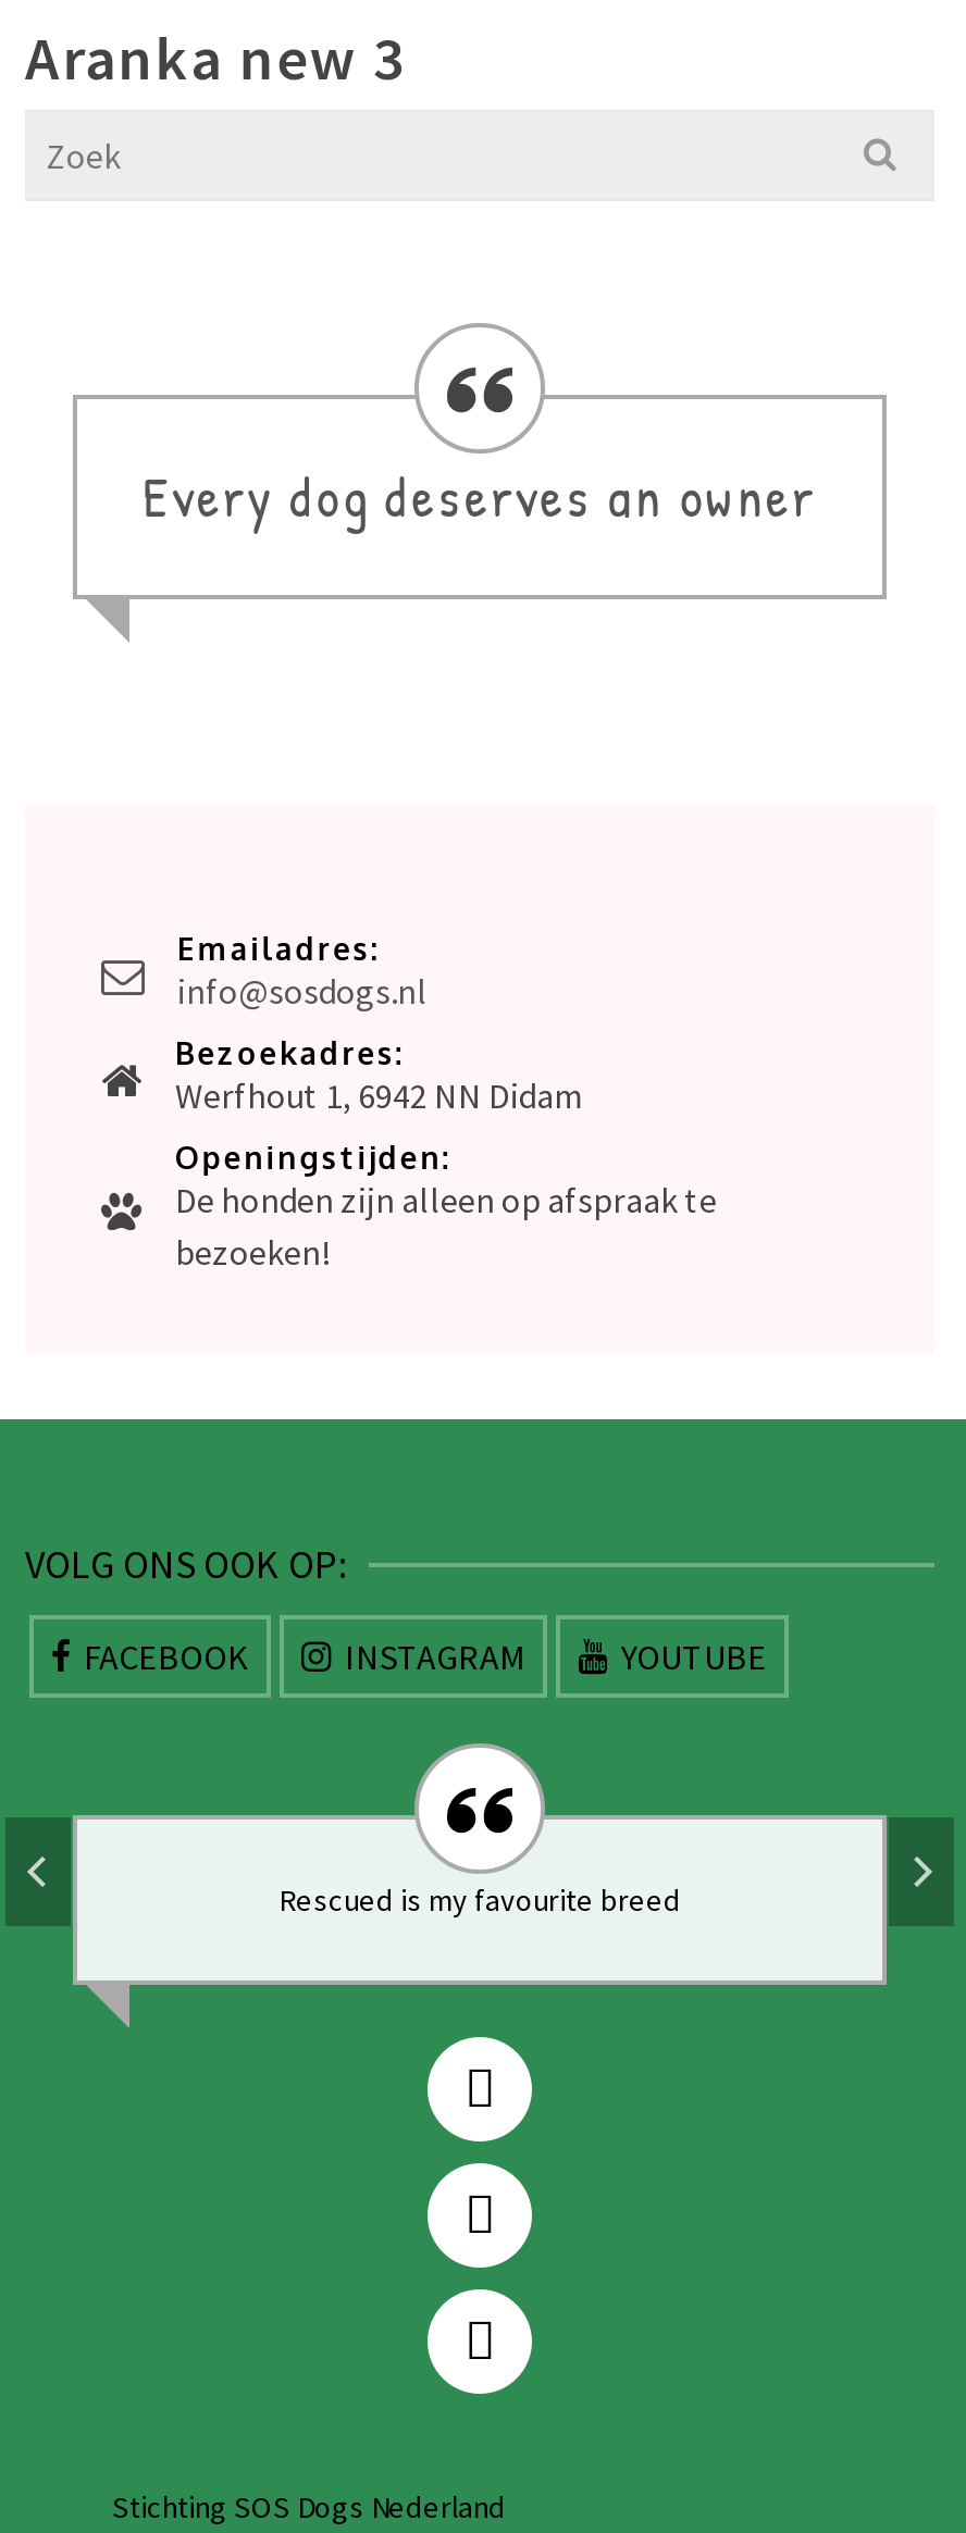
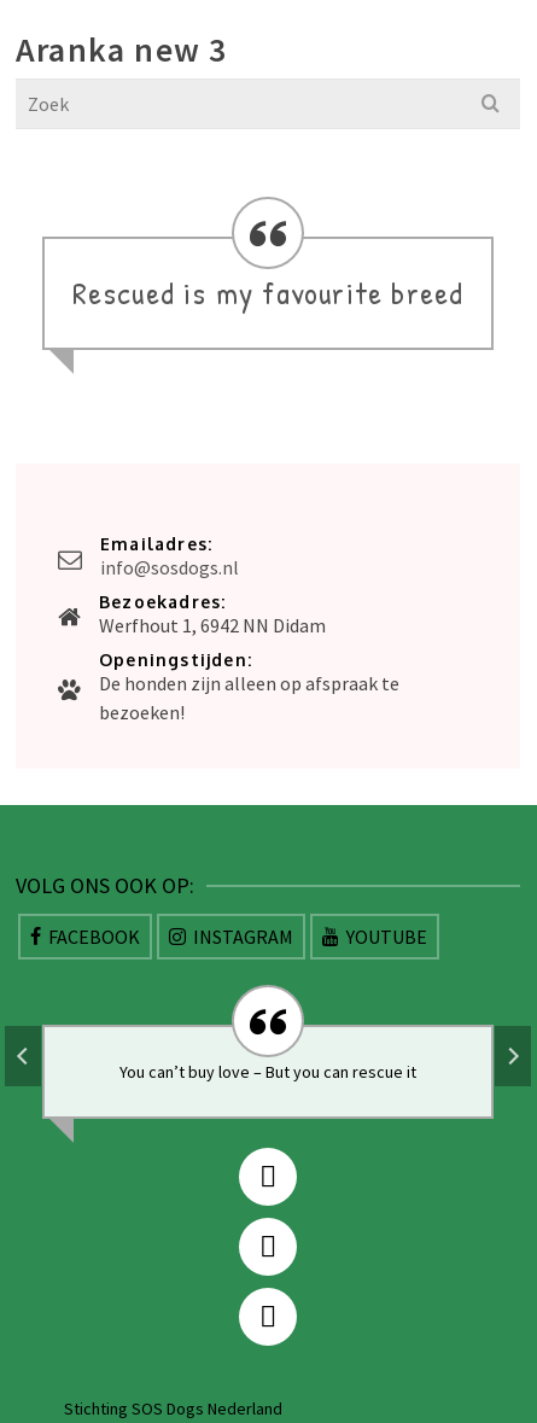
[143,458,816,534] Every dog deserves an owner -> none
none -> [119,1061,416,1083] You can’t buy love – But you can rescue it
moved [278,1880,681,1920] -> [72,272,464,314]: Rescued is my favourite breed

